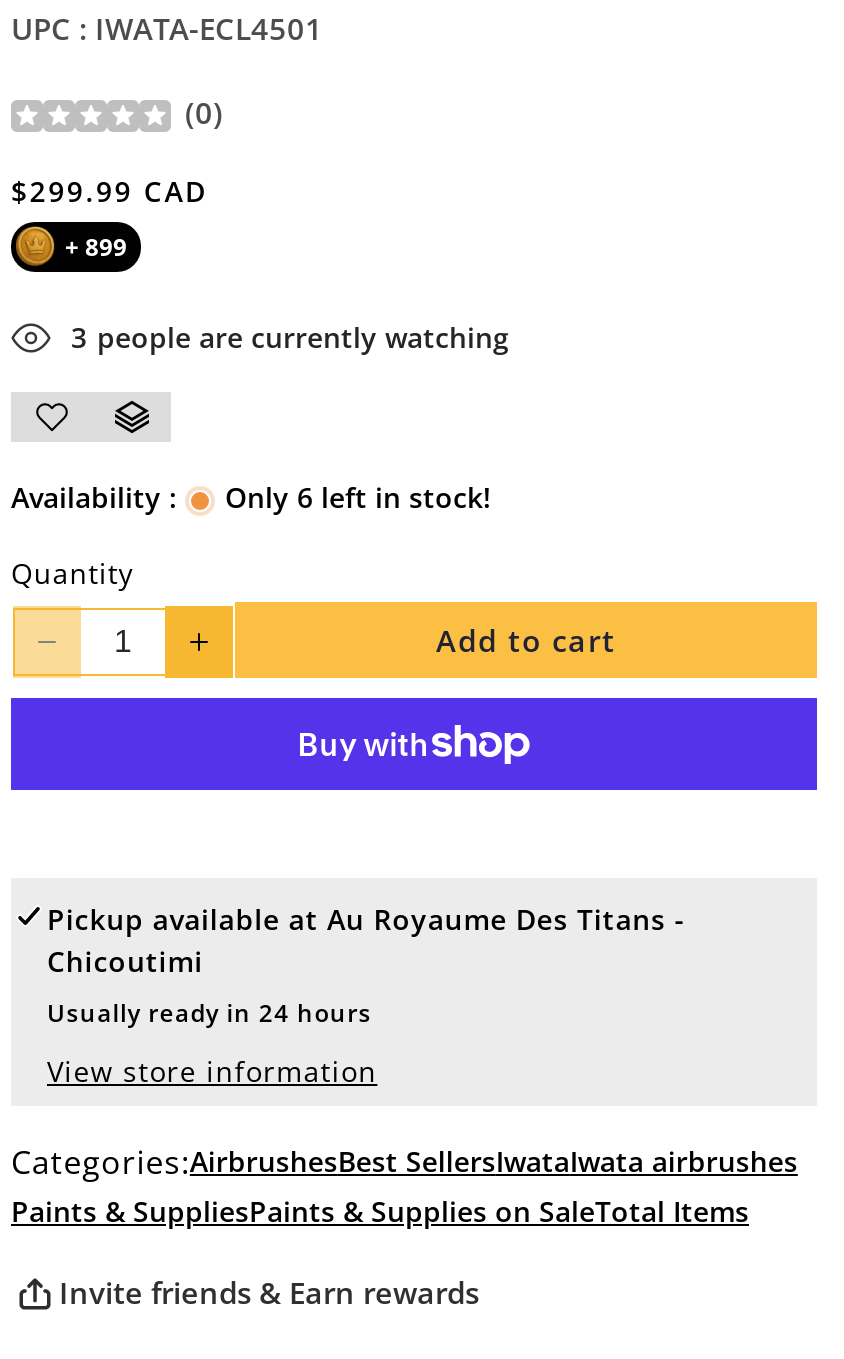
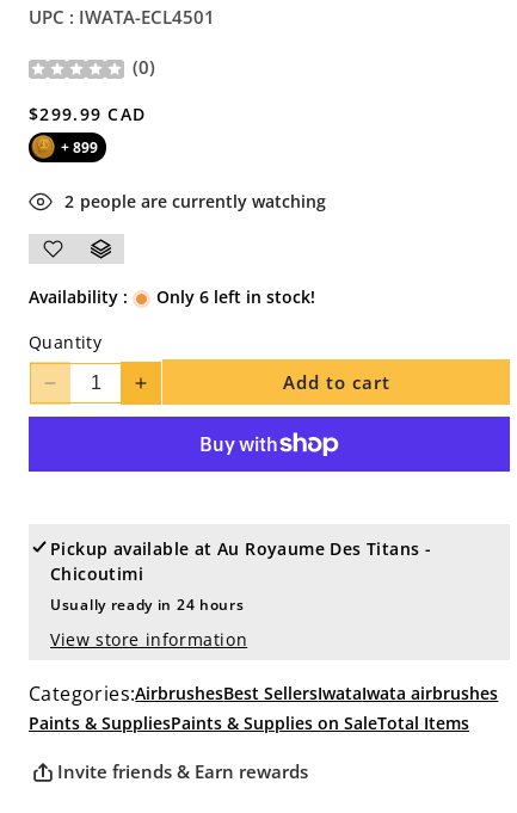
[71,319,509,357] 3 people are currently watching -> [64,190,326,213] 2 people are currently watching

